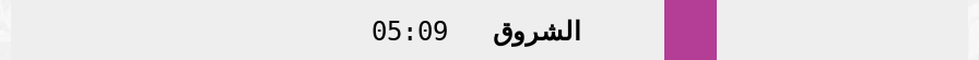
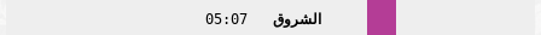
[371,15,580,46] الشروق 05:09 -> [205,10,321,27] الشروق 05:07

